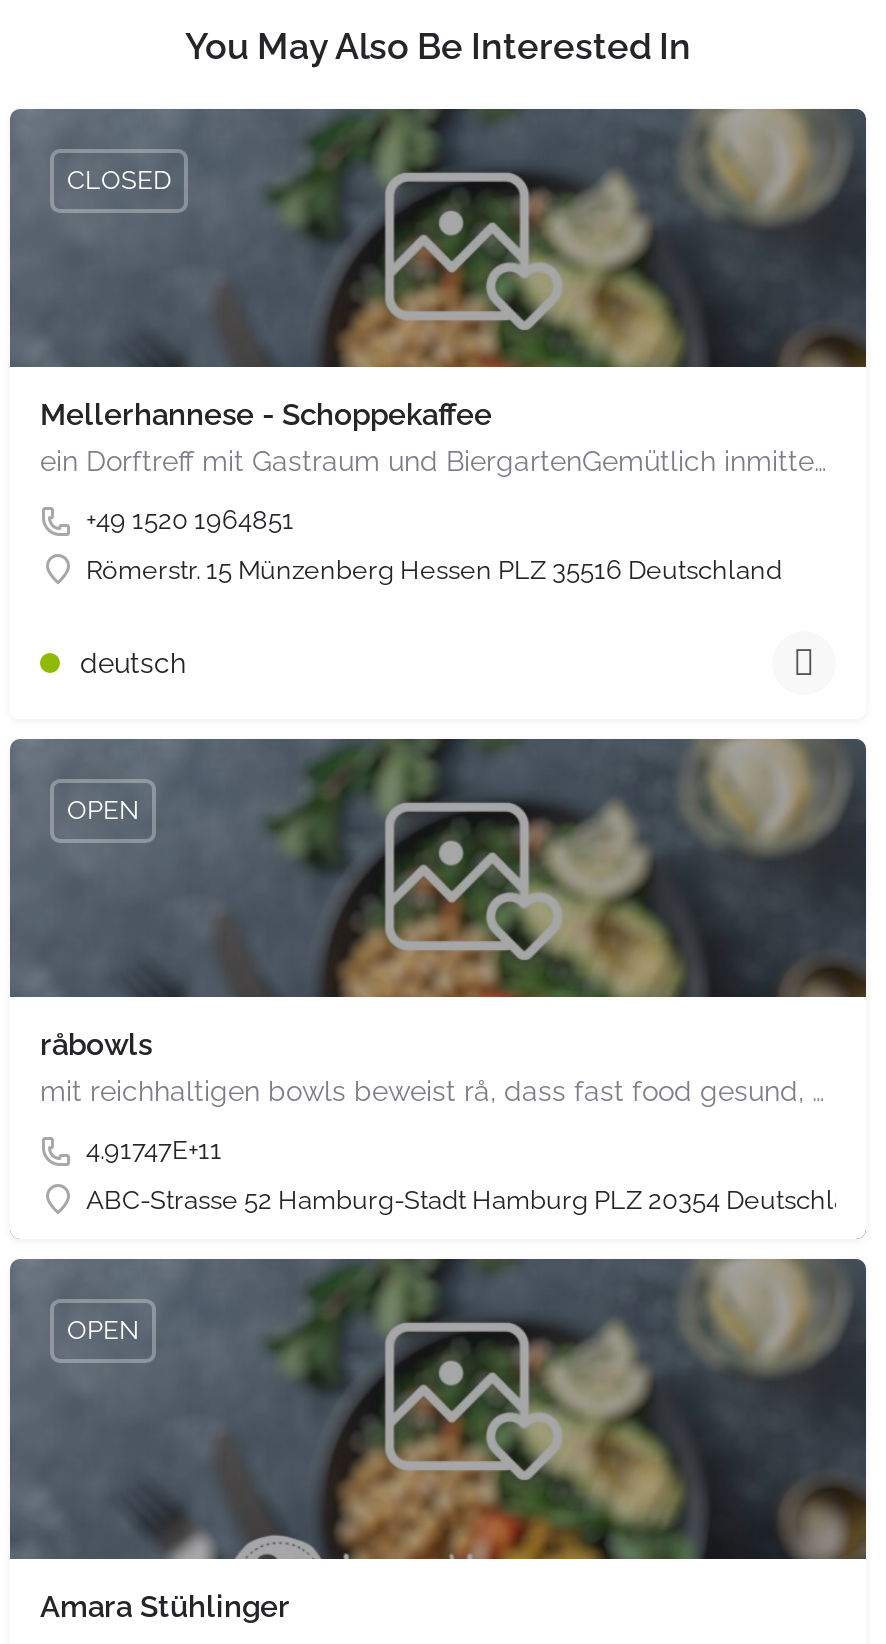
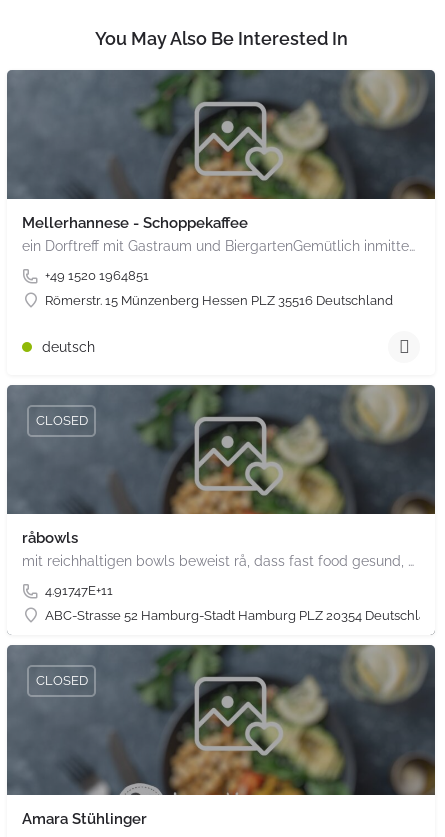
[67,166,171,196] CLOSED -> none
[67,796,139,826] OPEN -> [35,413,87,428] CLOSED
[67,1316,139,1346] OPEN -> [35,673,87,688] CLOSED

